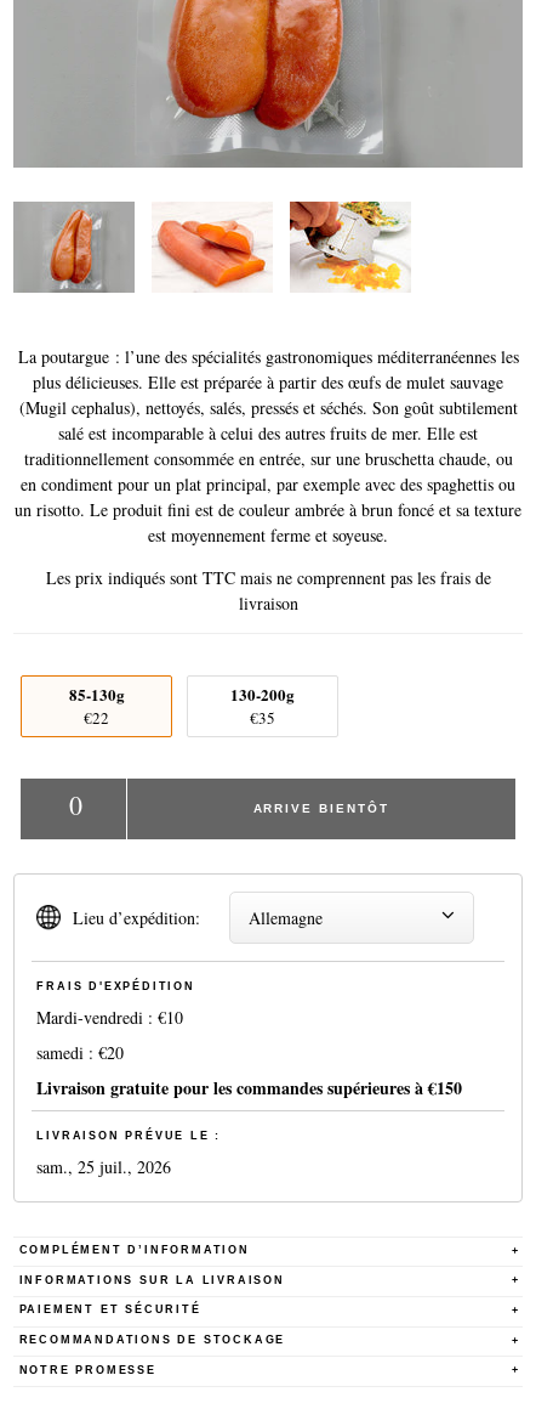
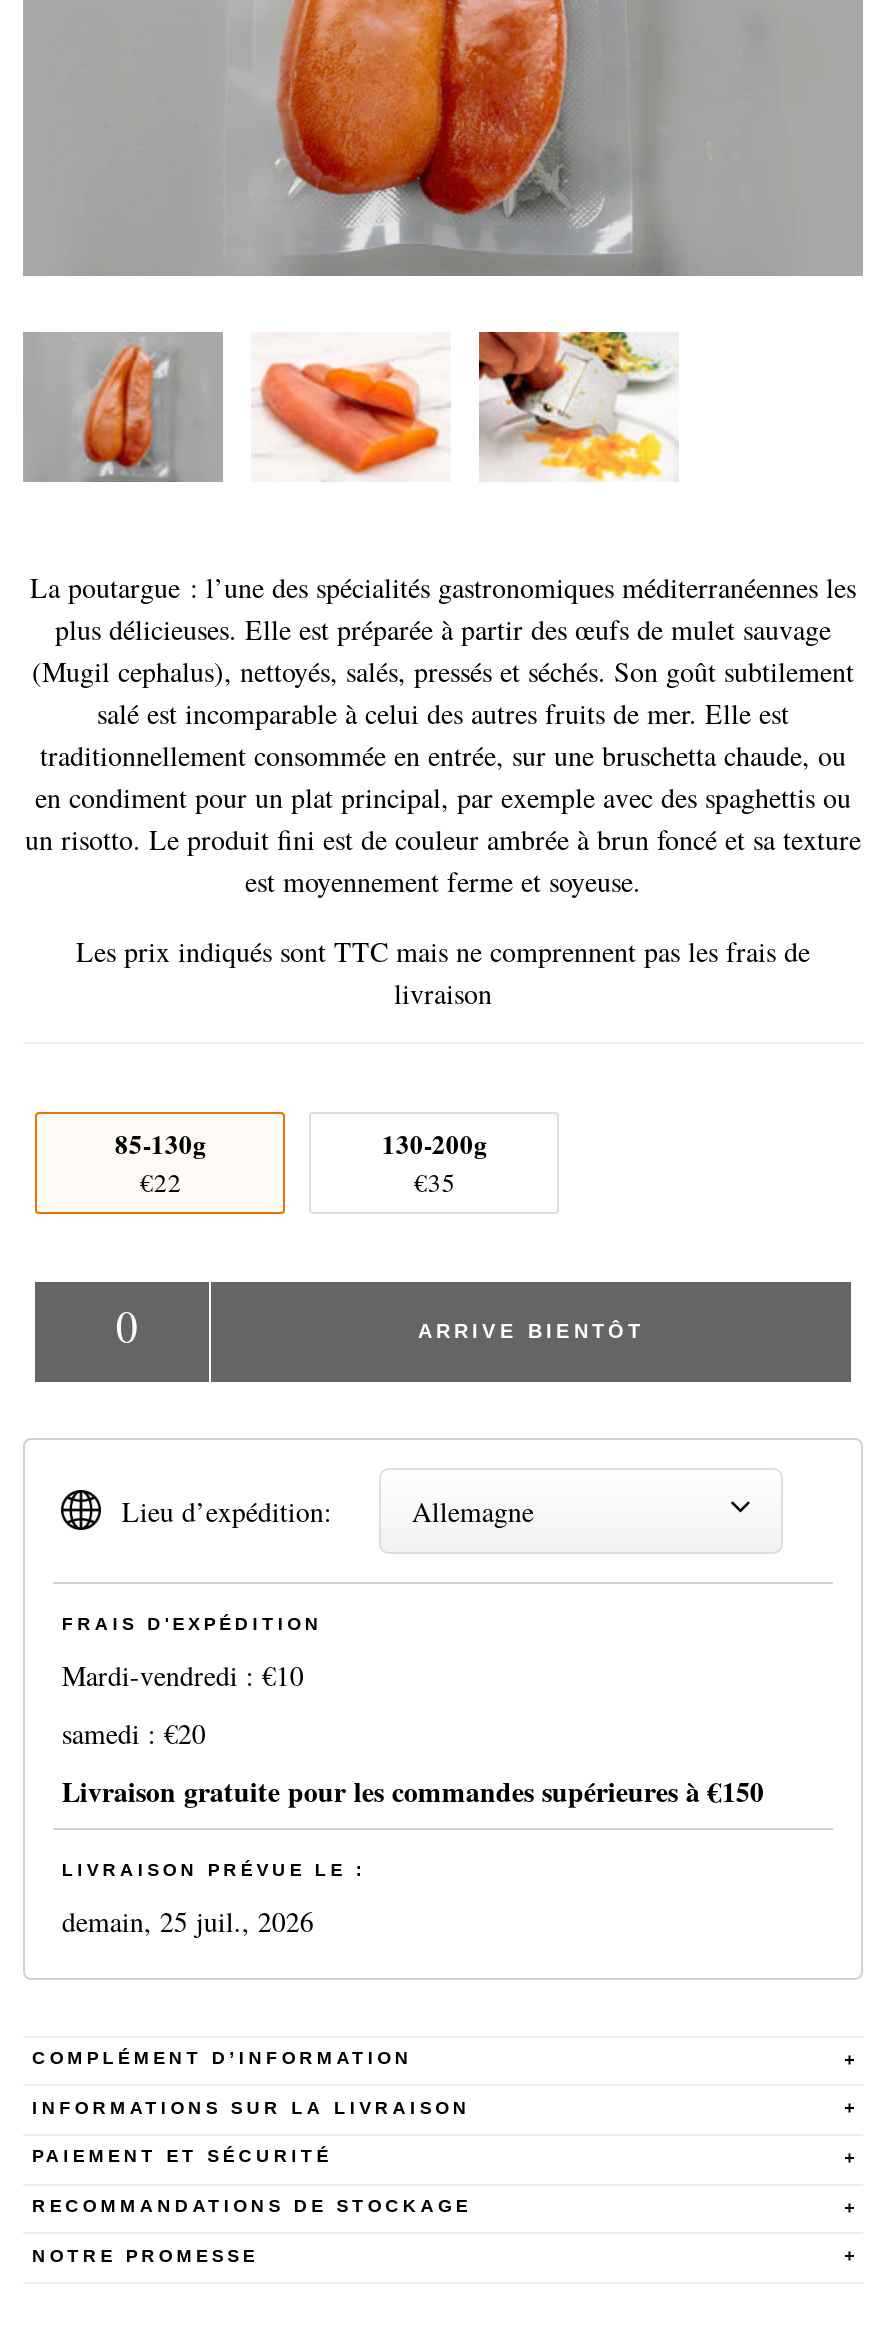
[37,1155,171,1178] sam., 25 juil., 2026 -> [62,1902,314,1940] demain, 25 juil., 2026

